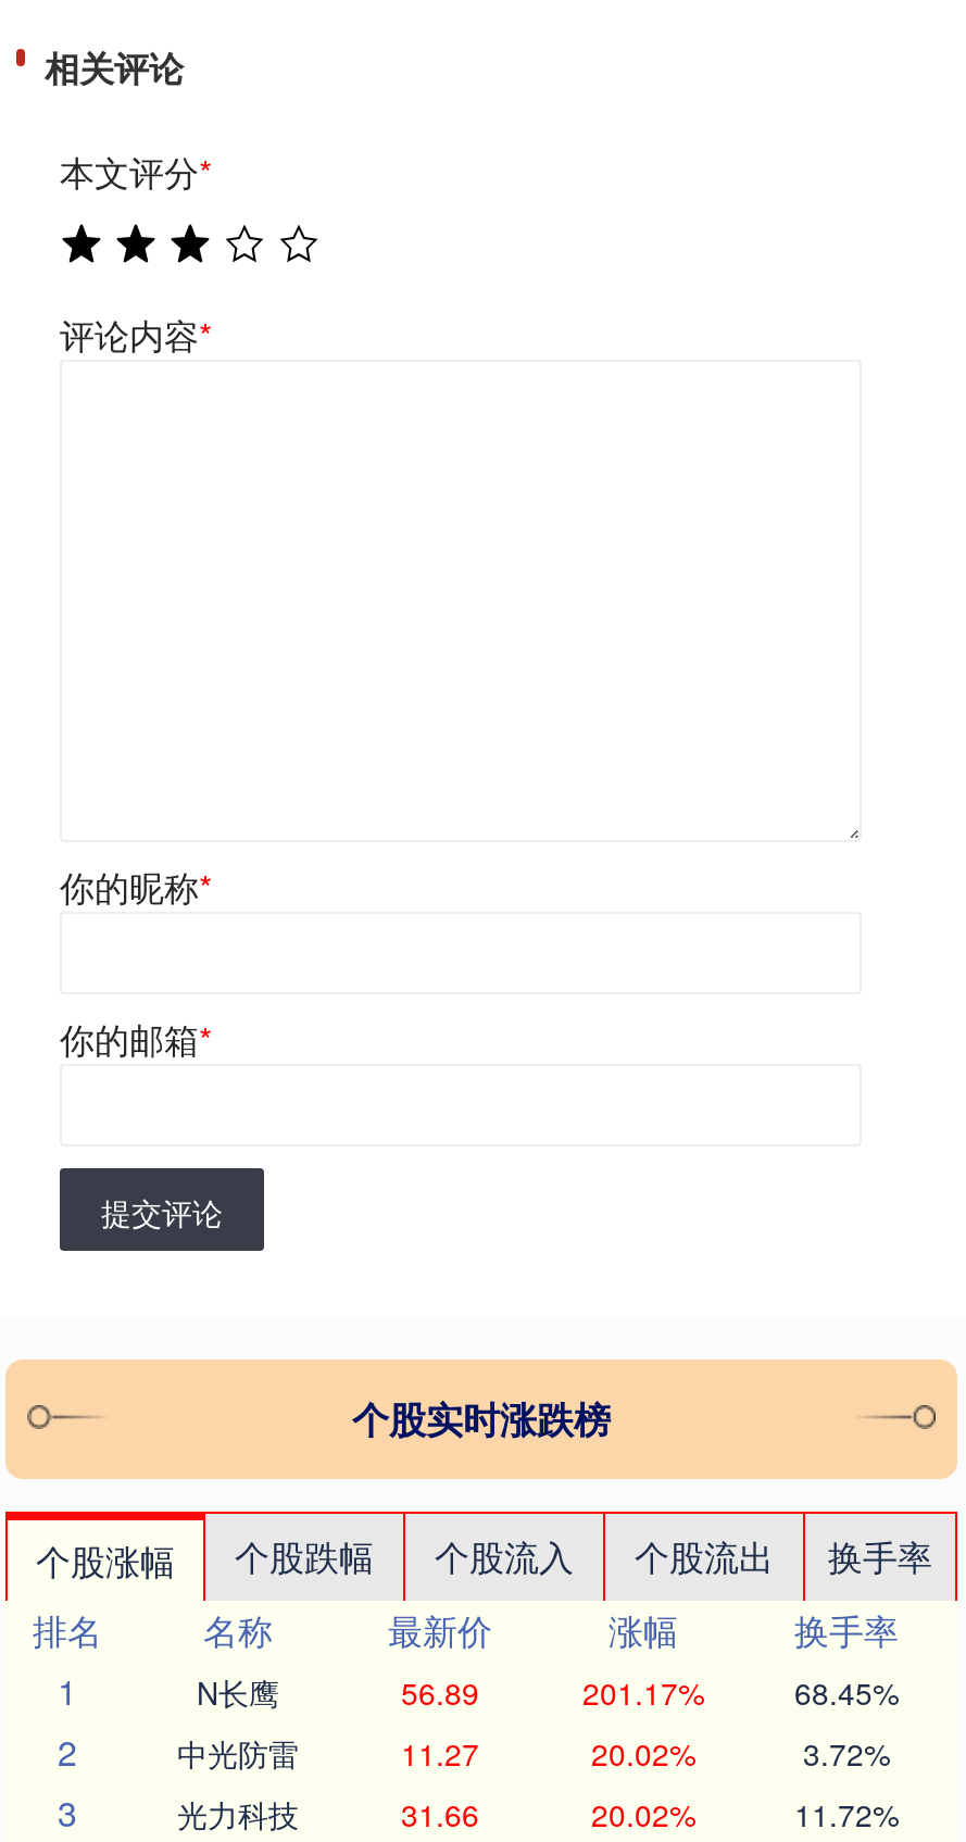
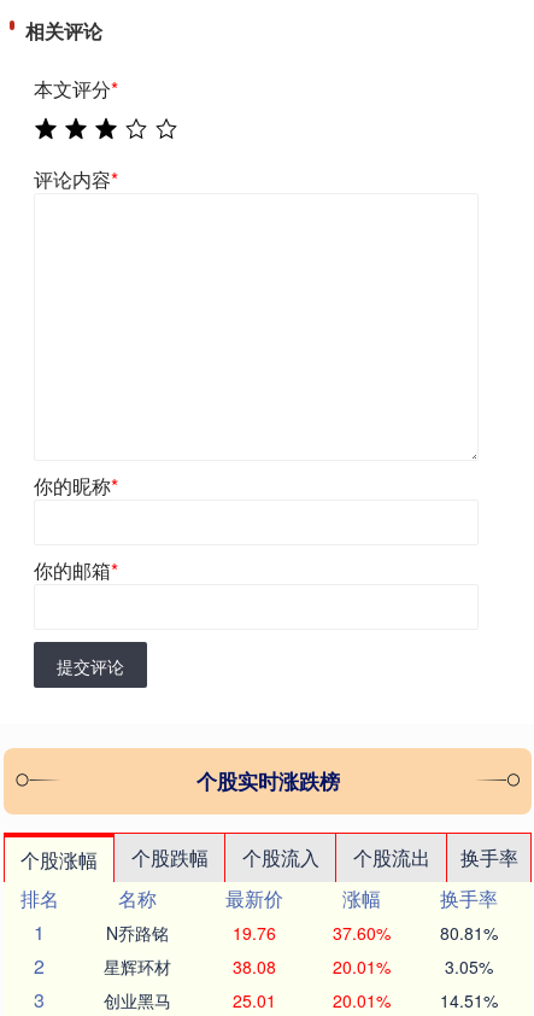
[197,1670,899,1713] N长鹰 | 56.89 | 201.17% | 68.45% -> [106,920,497,945] N乔路铭 | 19.76 | 37.60% | 80.81%
[177,1731,890,1774] 中光防雷 | 11.27 | 20.02% | 3.72% -> [104,954,492,978] 星辉环材 | 38.08 | 20.01% | 3.05%
[177,1792,899,1835] 光力科技 | 31.66 | 20.02% | 11.72% -> [104,988,497,1012] 创业黑马 | 25.01 | 20.01% | 14.51%

